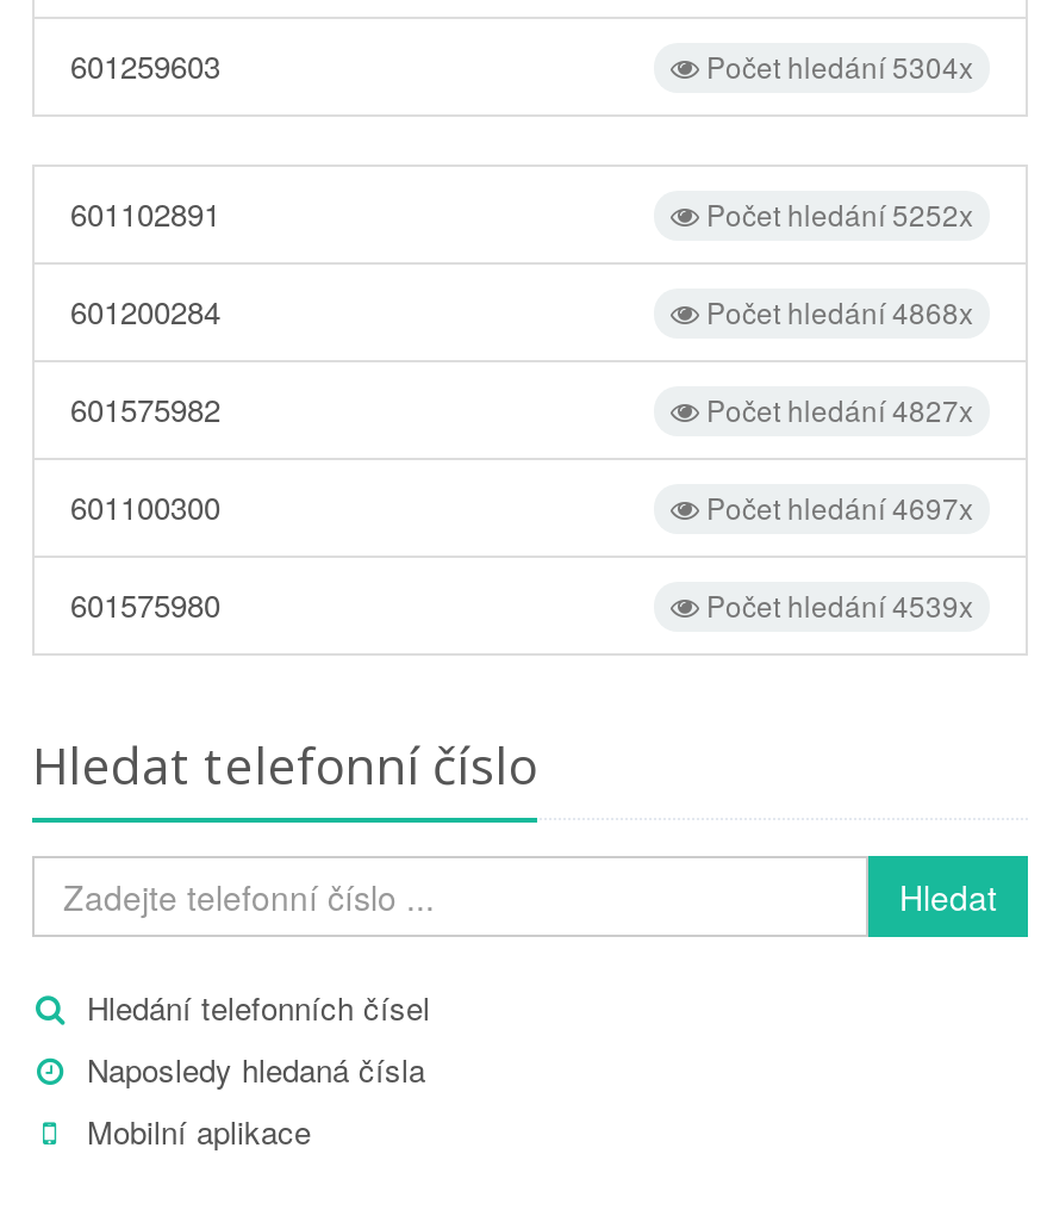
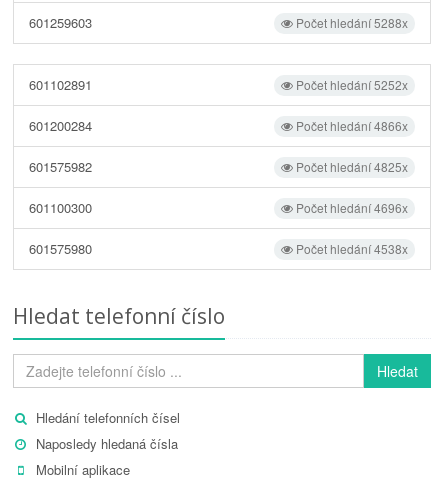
[699,45,973,85] Počet hledání 5304x -> [293,14,408,31] Počet hledání 5288x
[699,290,973,331] Počet hledání 4868x -> [293,117,408,134] Počet hledání 4866x
[699,388,973,428] Počet hledání 4827x -> [293,158,408,175] Počet hledání 4825x
[699,486,973,526] Počet hledání 4697x -> [293,199,408,216] Počet hledání 4696x
[699,583,973,624] Počet hledání 4539x -> [293,240,408,257] Počet hledání 4538x

